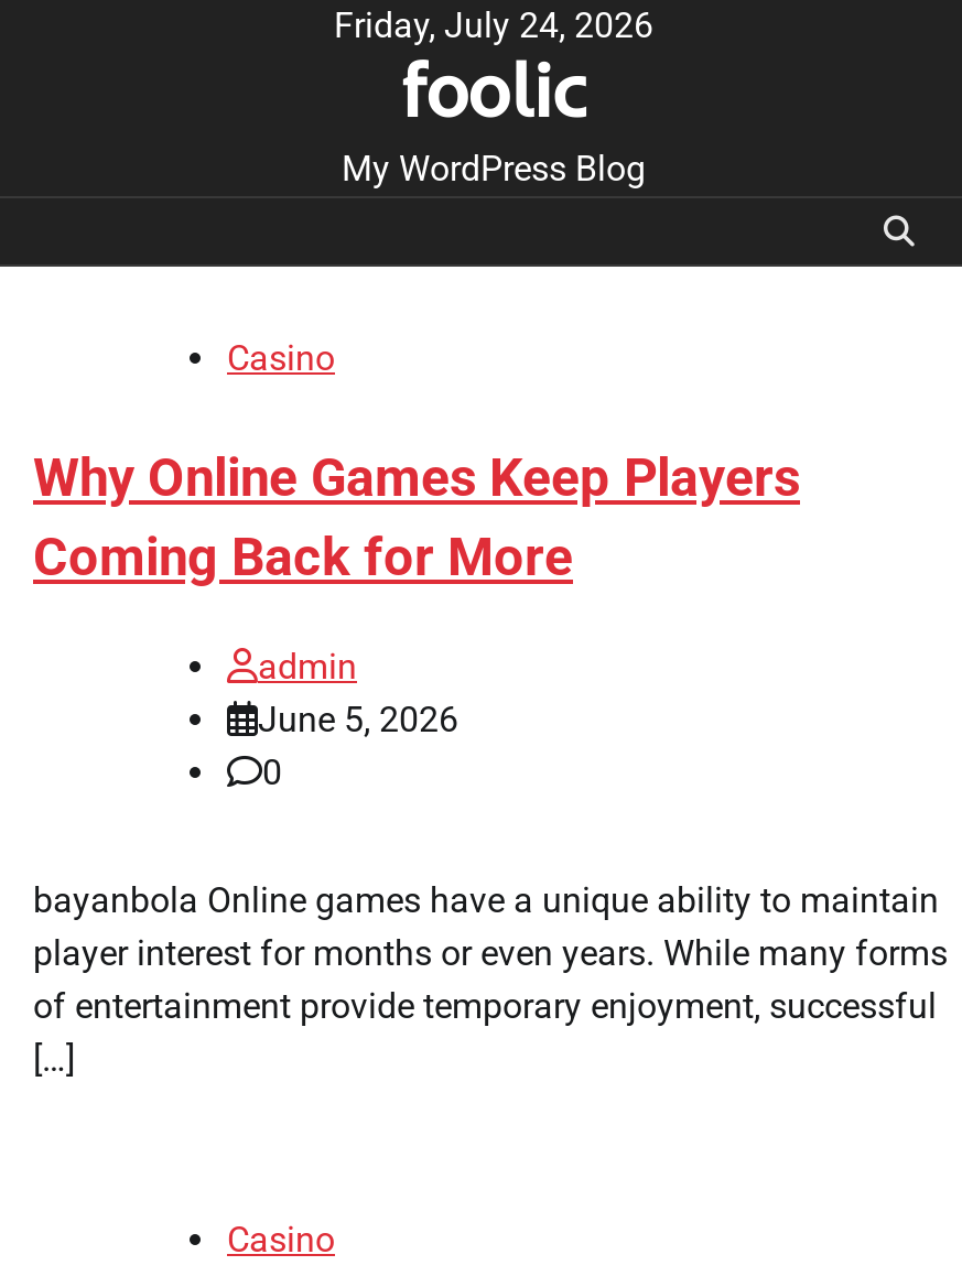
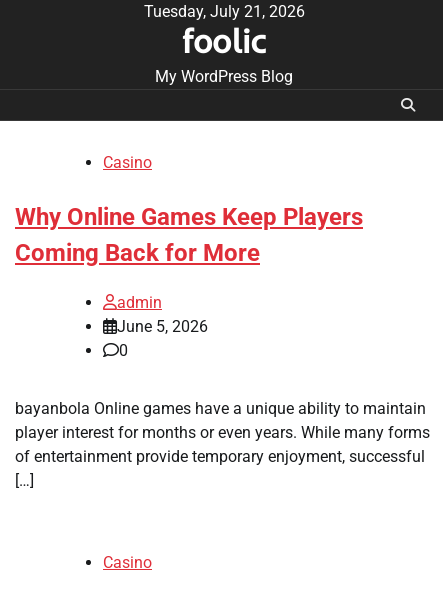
[334,4,653,46] Friday, July 24, 2026 -> [143,2,304,21] Tuesday, July 21, 2026

